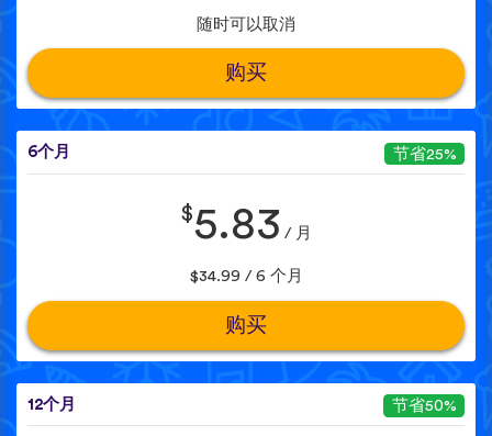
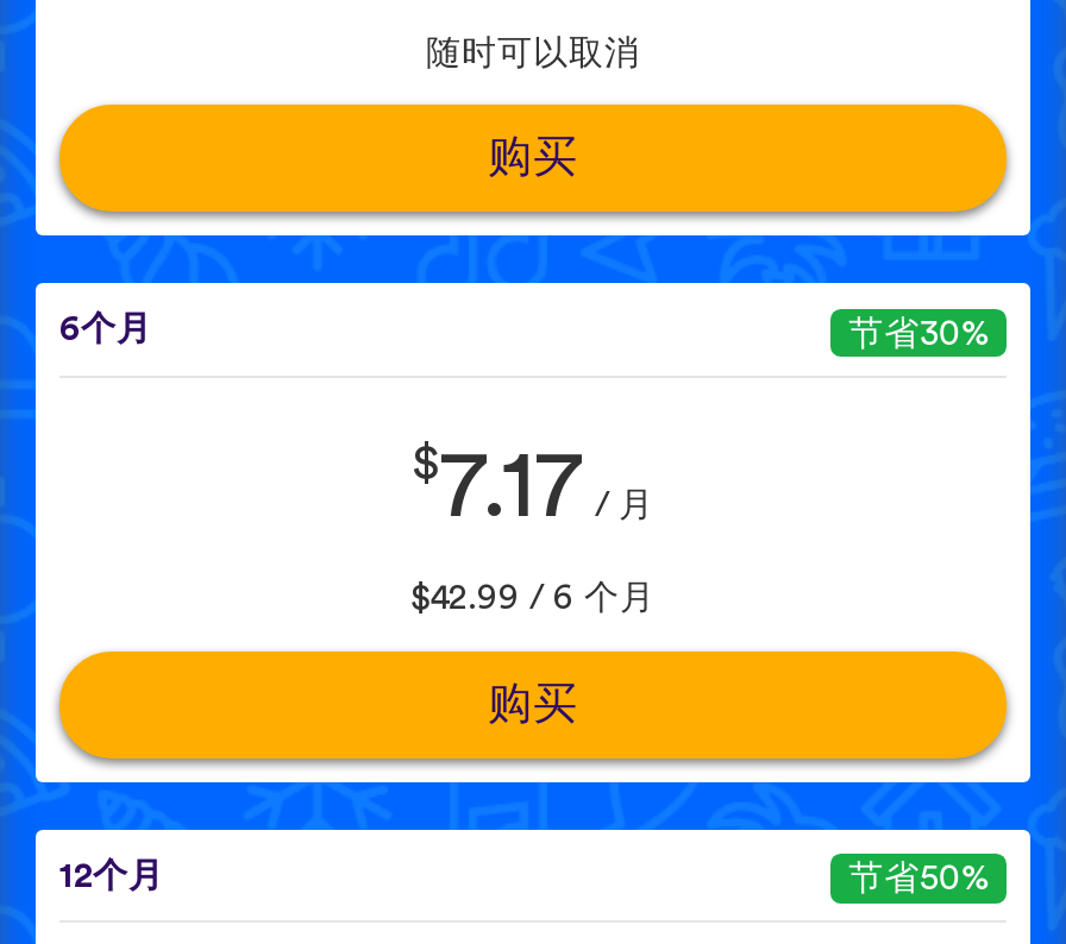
[393,146,457,162] 节省25% -> [849,315,989,351] 节省30%
[180,203,312,247] $5.83/ 月 -> [412,440,654,535] $7.17/ 月
[189,268,303,285] $34.99 / 6 个月 -> [410,581,656,616] $42.99 / 6 个月

